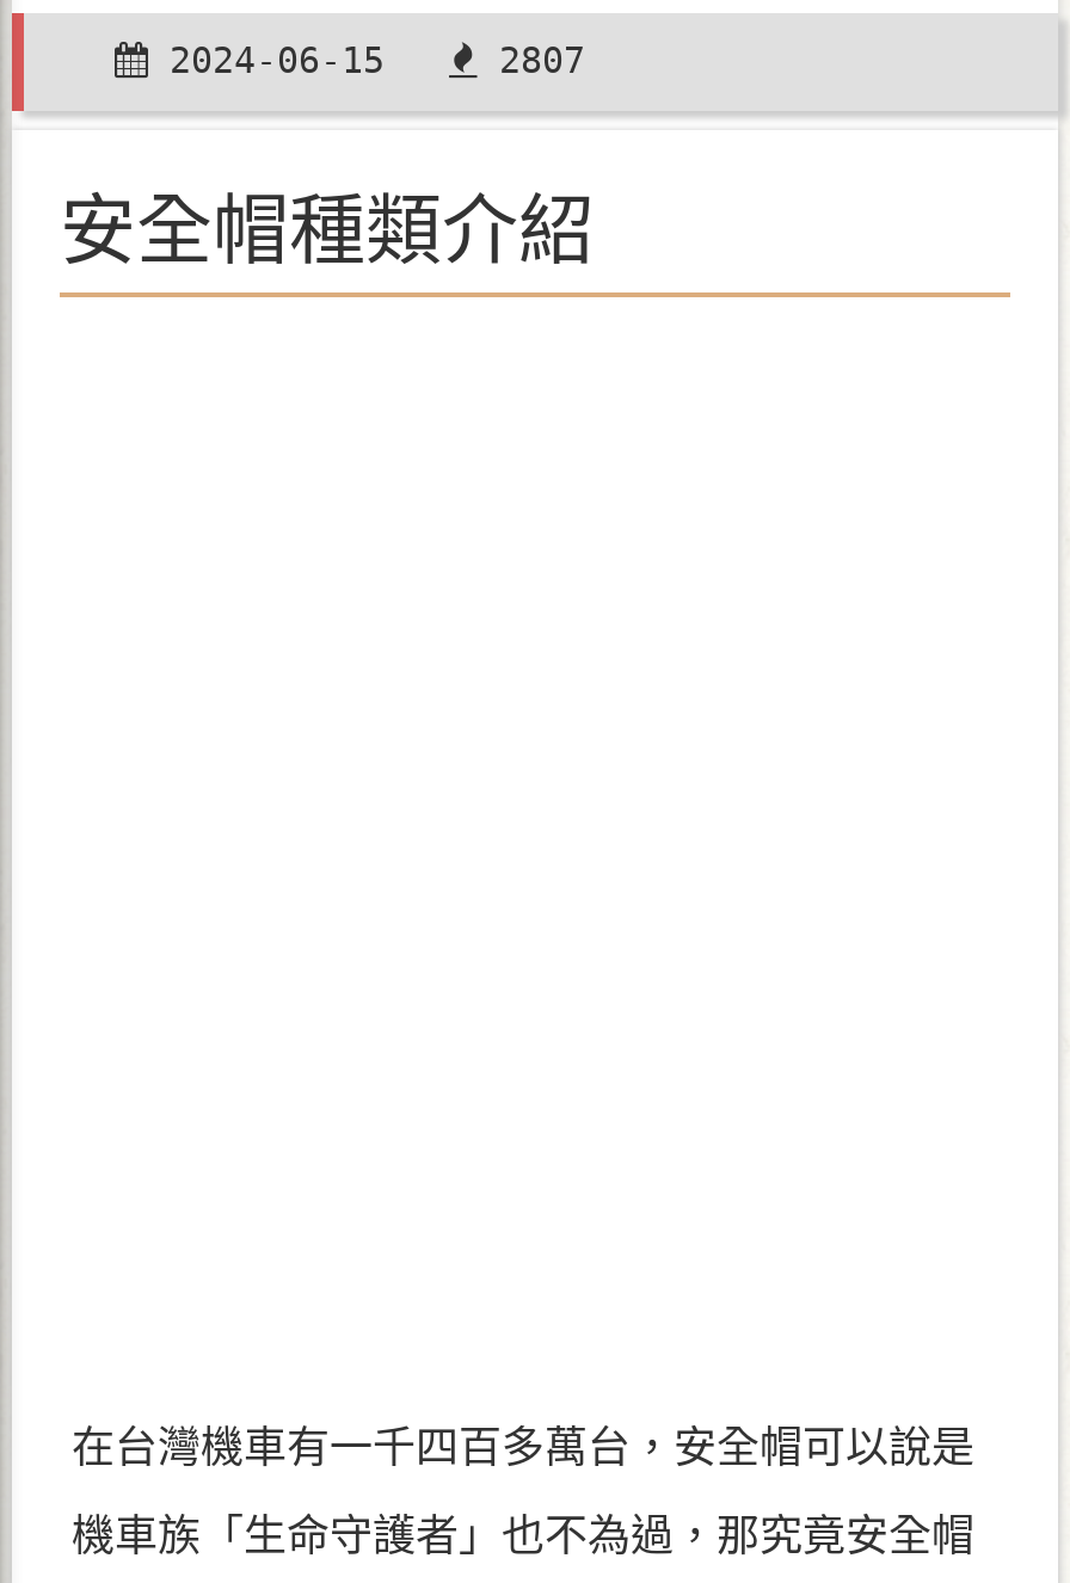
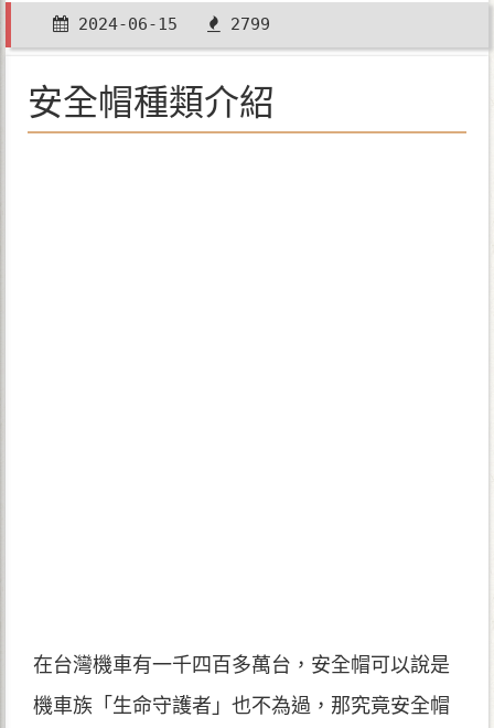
[478,39,585,82] 2807 -> [221,14,270,34] 2799

